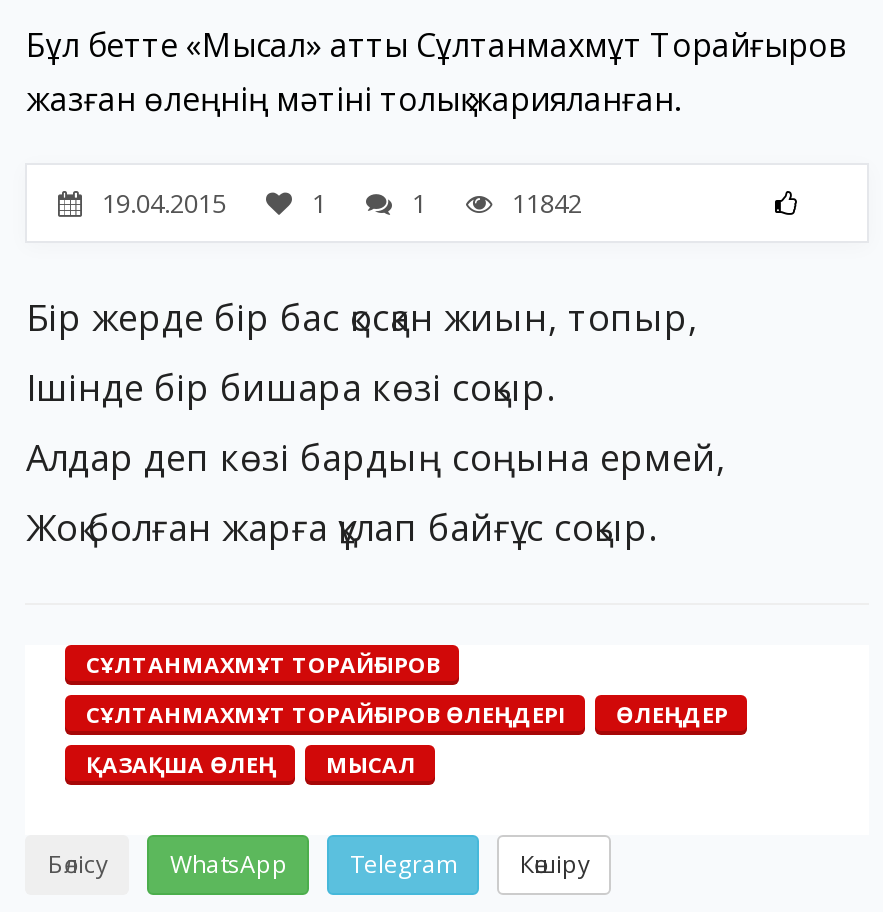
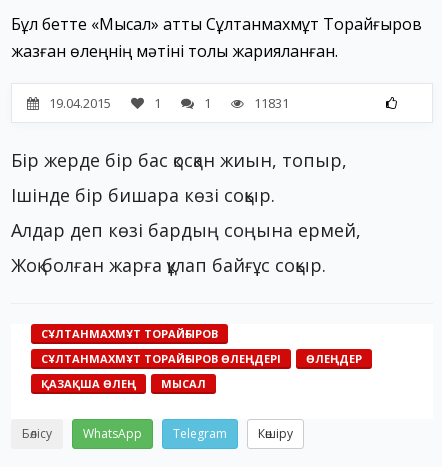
[512,185,582,221] 11842 -> [254,94,289,112] 11831

